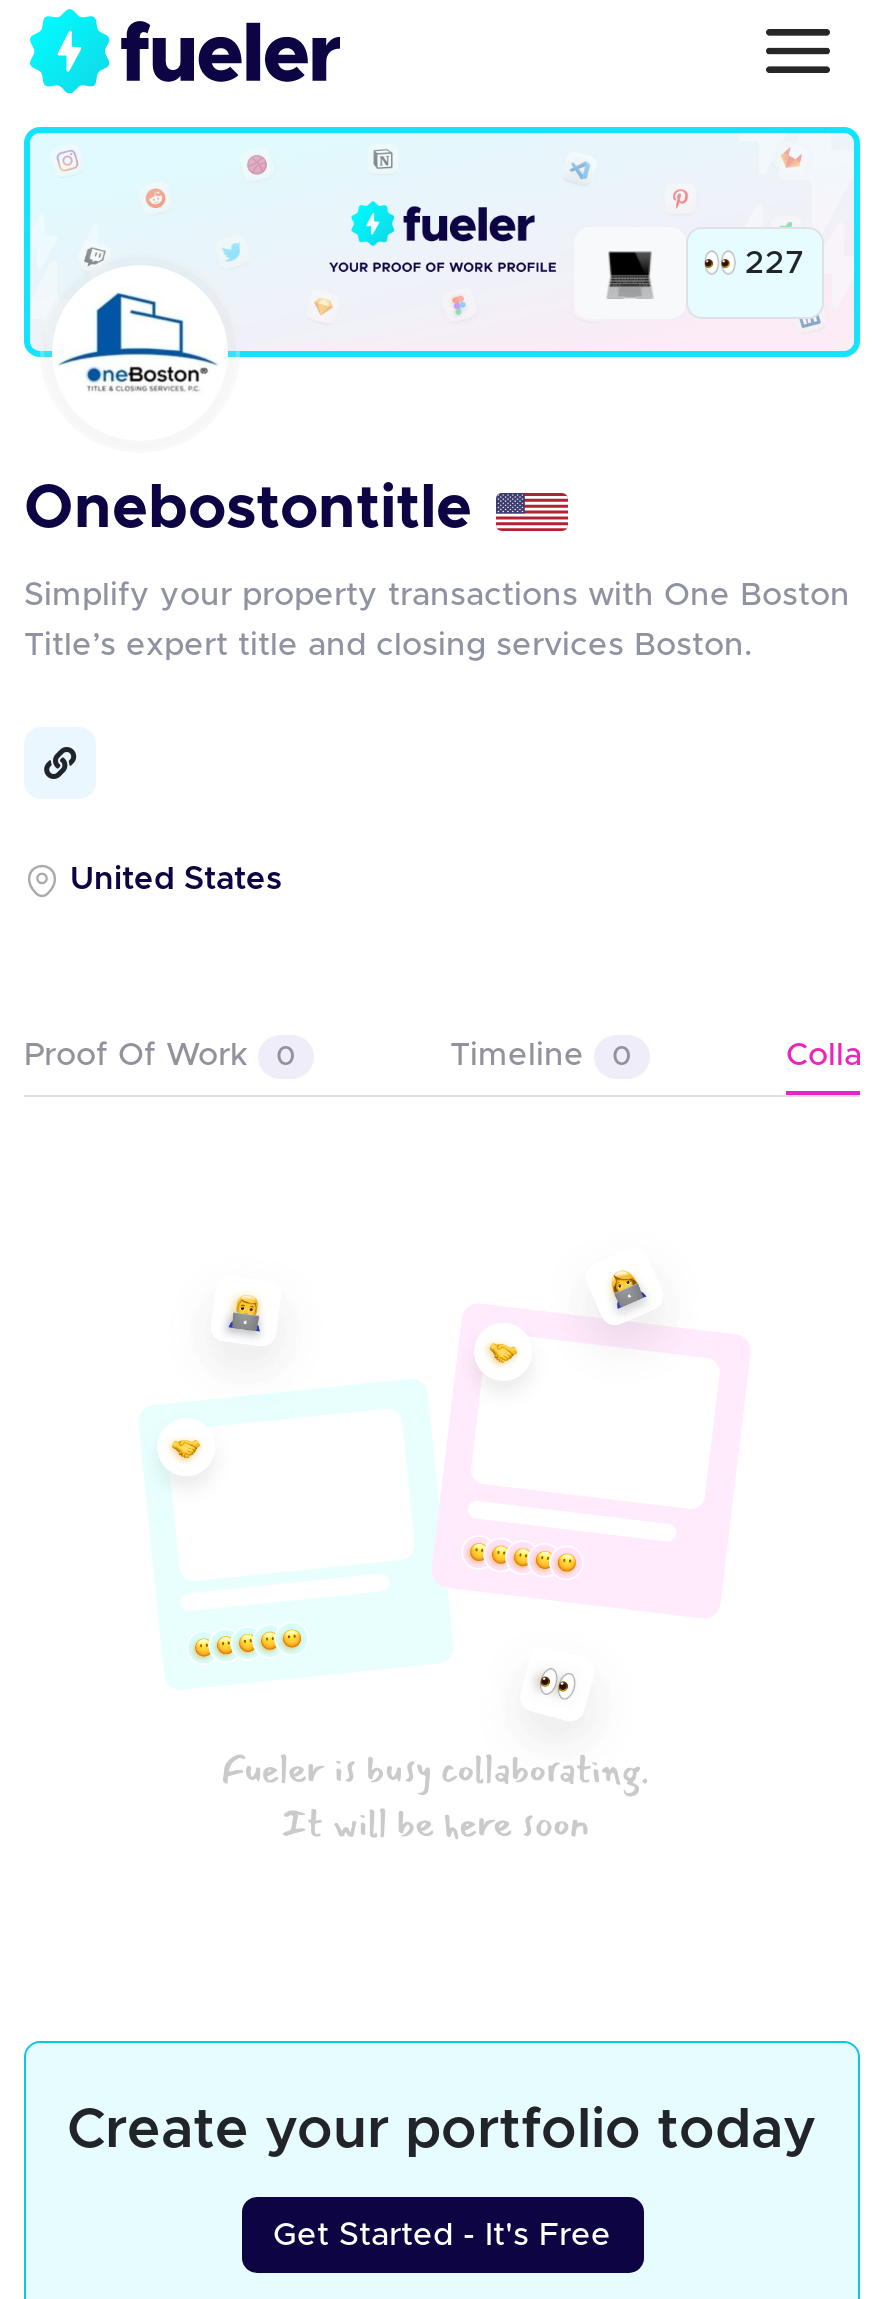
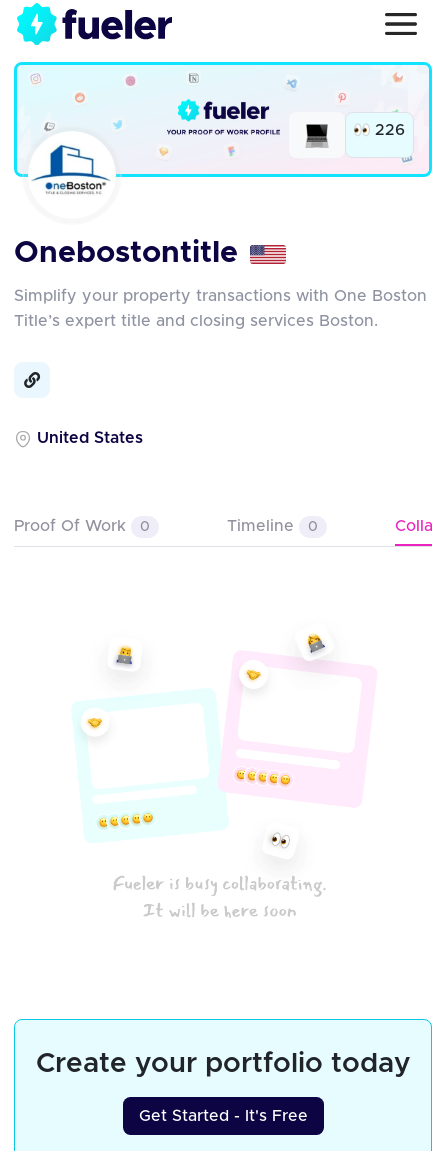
[745,248,805,280] 227 -> [374,122,404,138] 226

